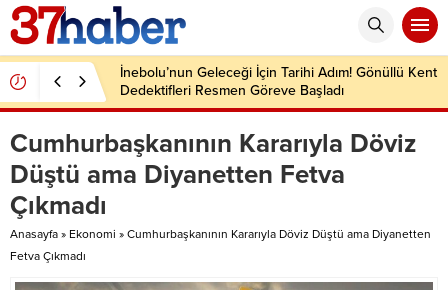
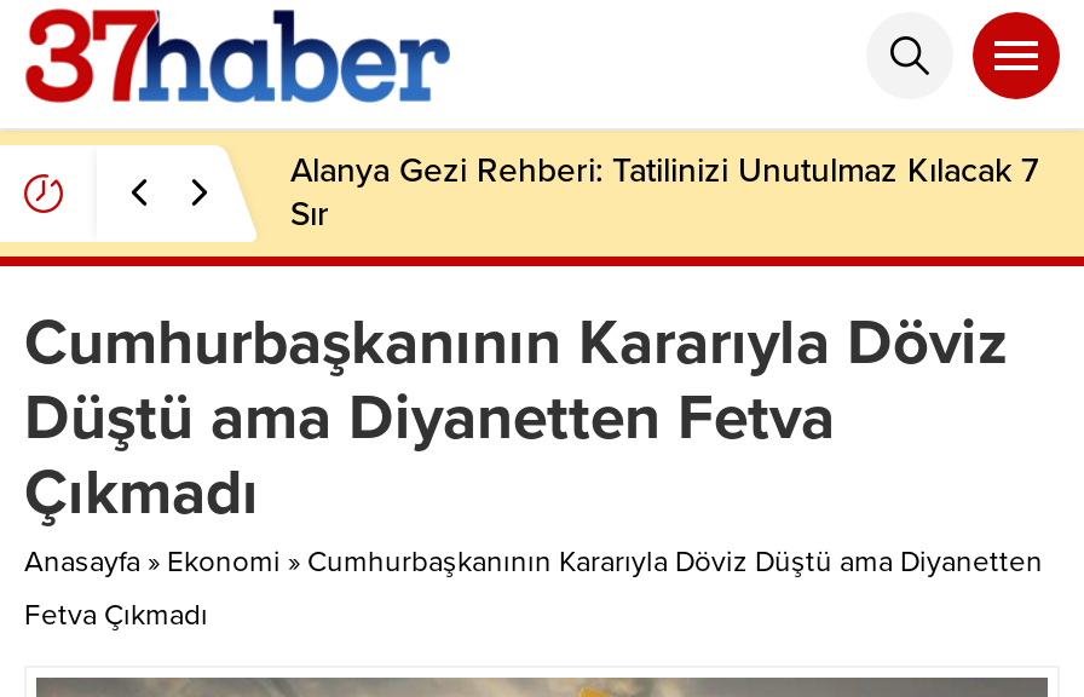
[120,64,437,99] İnebolu’nun Geleceği İçin Tarihi Adım! Gönüllü Kent | Dedektifleri Resmen Göreve Başladı -> [290,150,1038,235] Alanya Gezi Rehberi: Tatilinizi Unutulmaz Kılacak 7 | Sır

